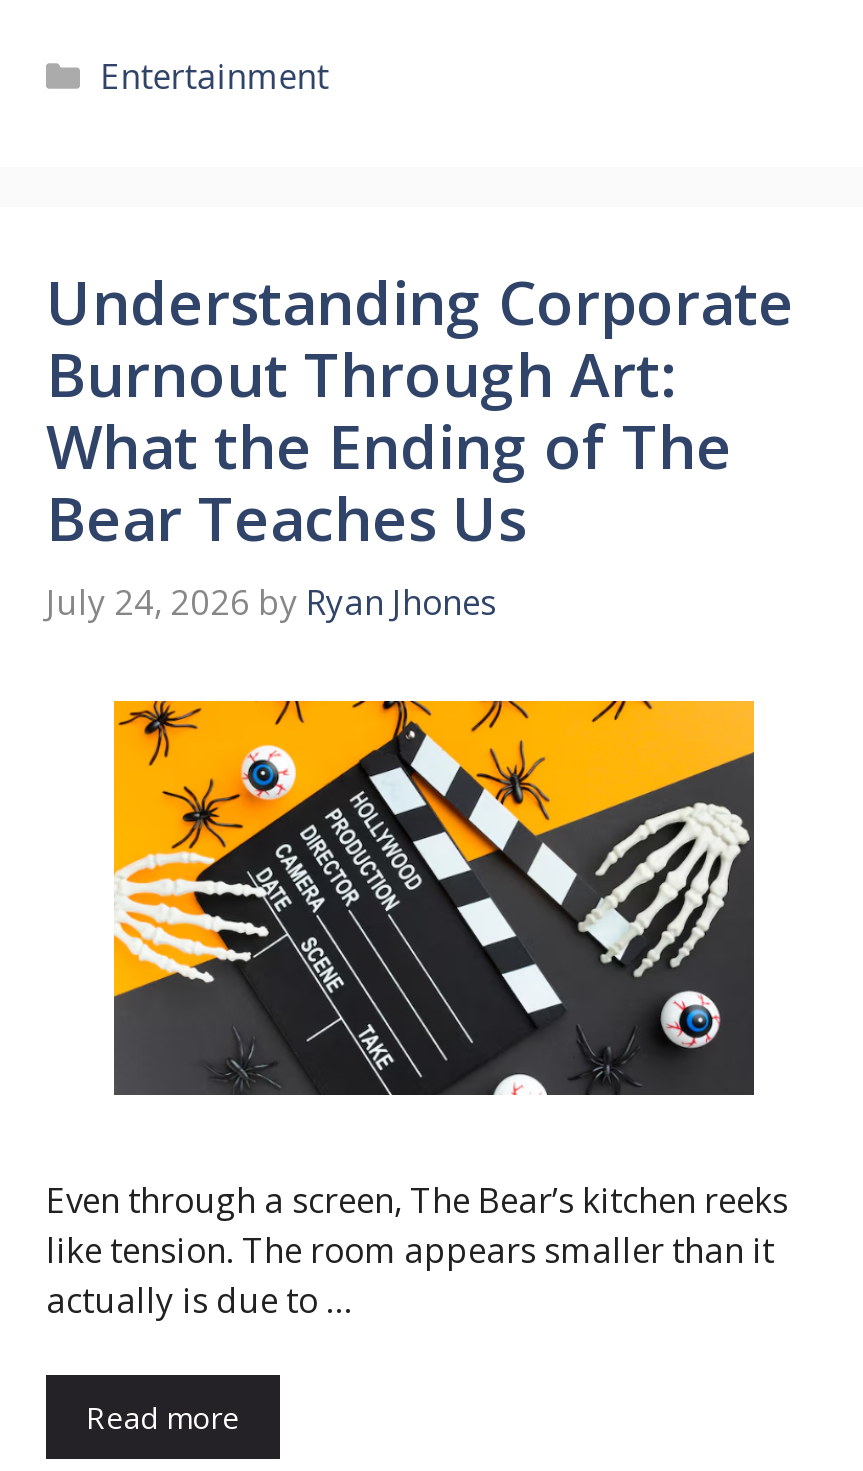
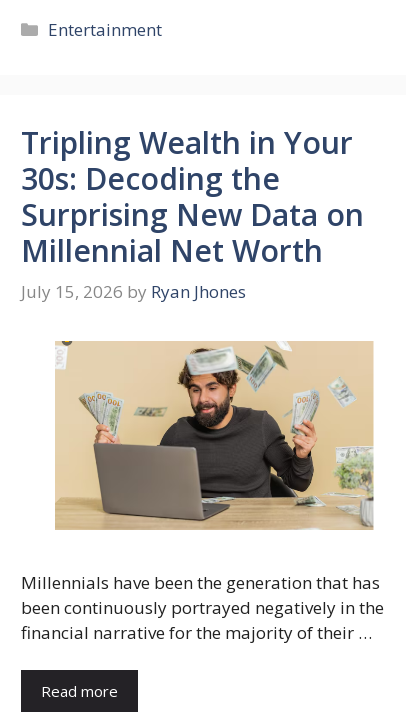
[46,262,794,625] Understanding Corporate | Burnout Through Art: | What the Ending of The | Bear Teaches Us | July 24, 2026 by Ryan Jhones -> [21,121,364,303] Tripling Wealth in Your | 30s: Decoding the | Surprising New Data on | Millennial Net Worth | July 15, 2026 by Ryan Jhones
[112,699,756,1097] [image] -> [55,340,375,530] [image]
[46,1177,788,1323] Even through a screen, The Bear’s kitchen reeks | like tension. The room appears smaller than it | actually is due to … -> [21,571,384,644] Millennials have been the generation that has | been continuously portrayed negatively in the | financial narrative for the majority of their …

